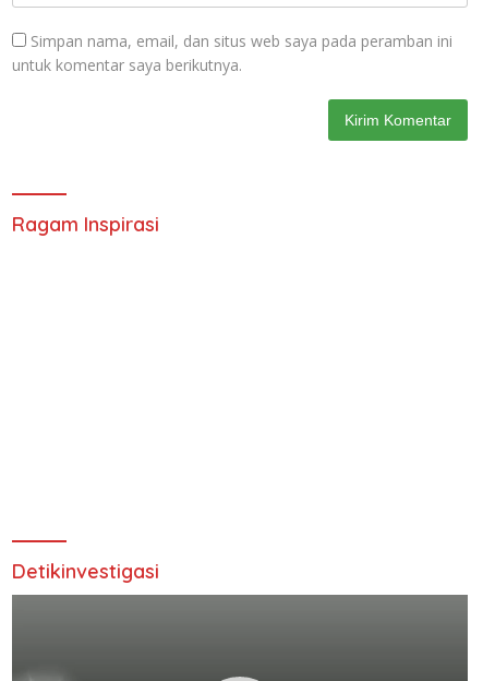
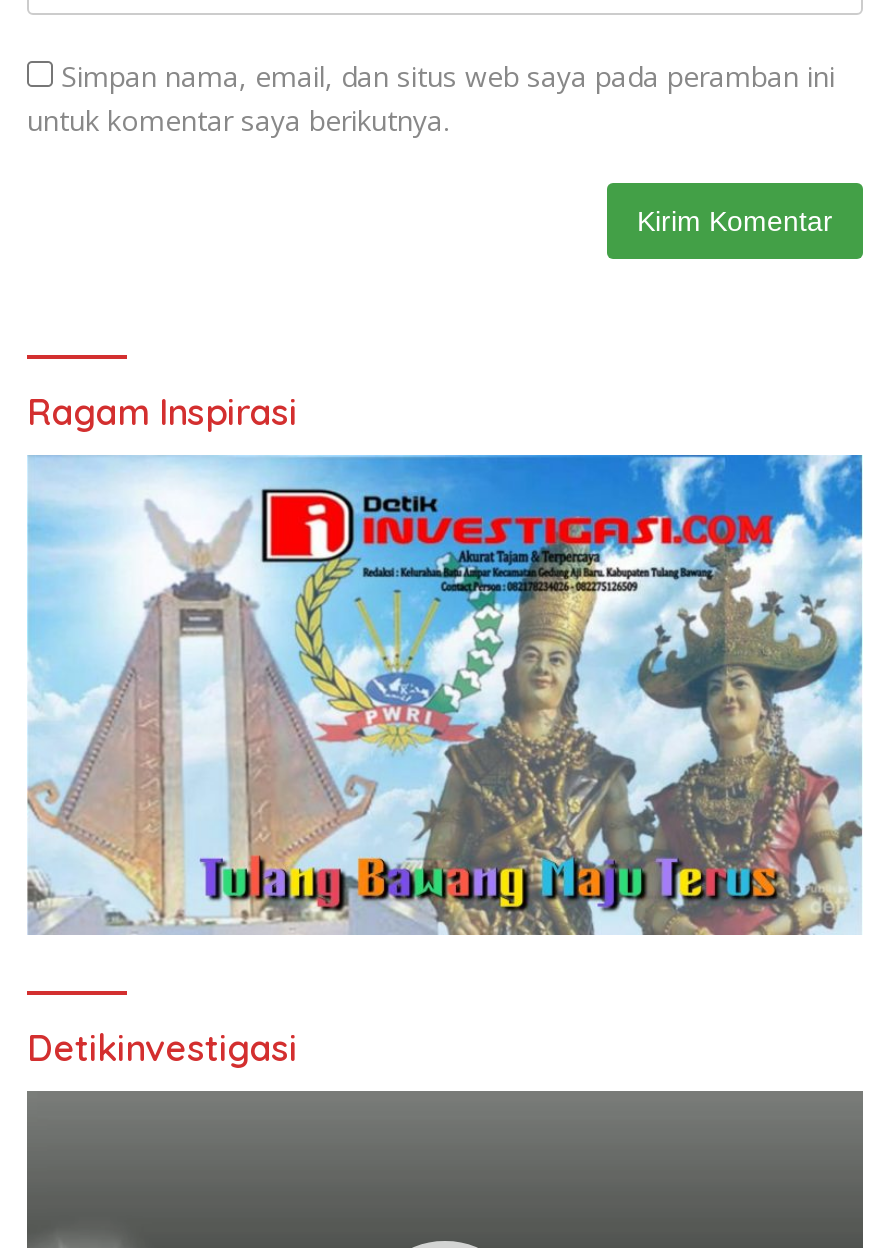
none -> [25,453,865,937] [image]

